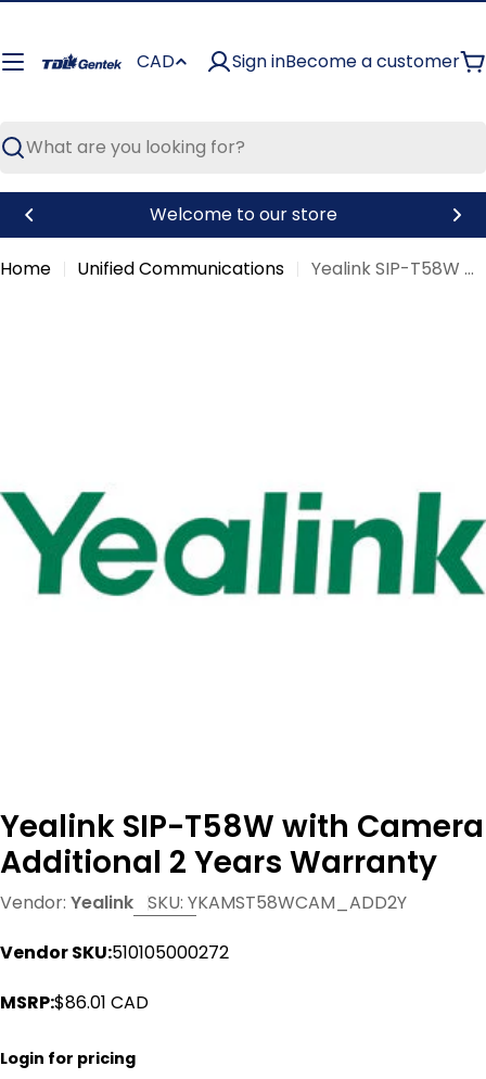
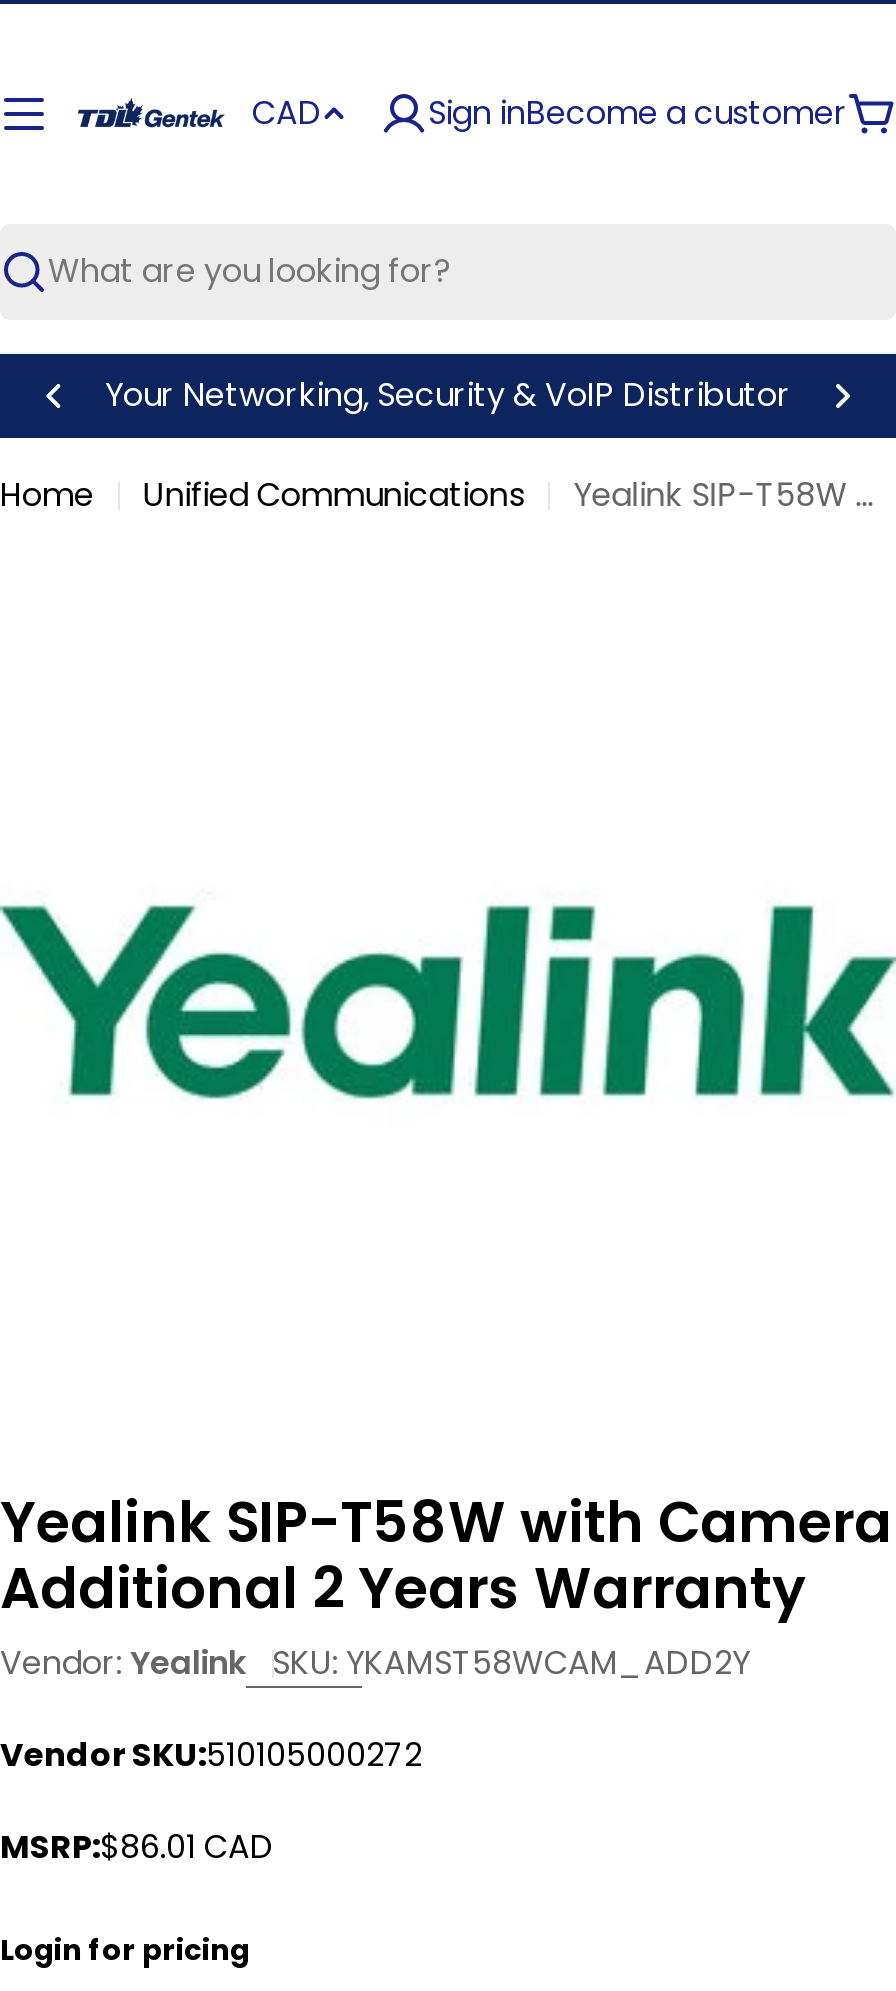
[149,202,337,227] Welcome to our store -> [105,373,791,419] Your Networking, Security & VoIP Distributor

